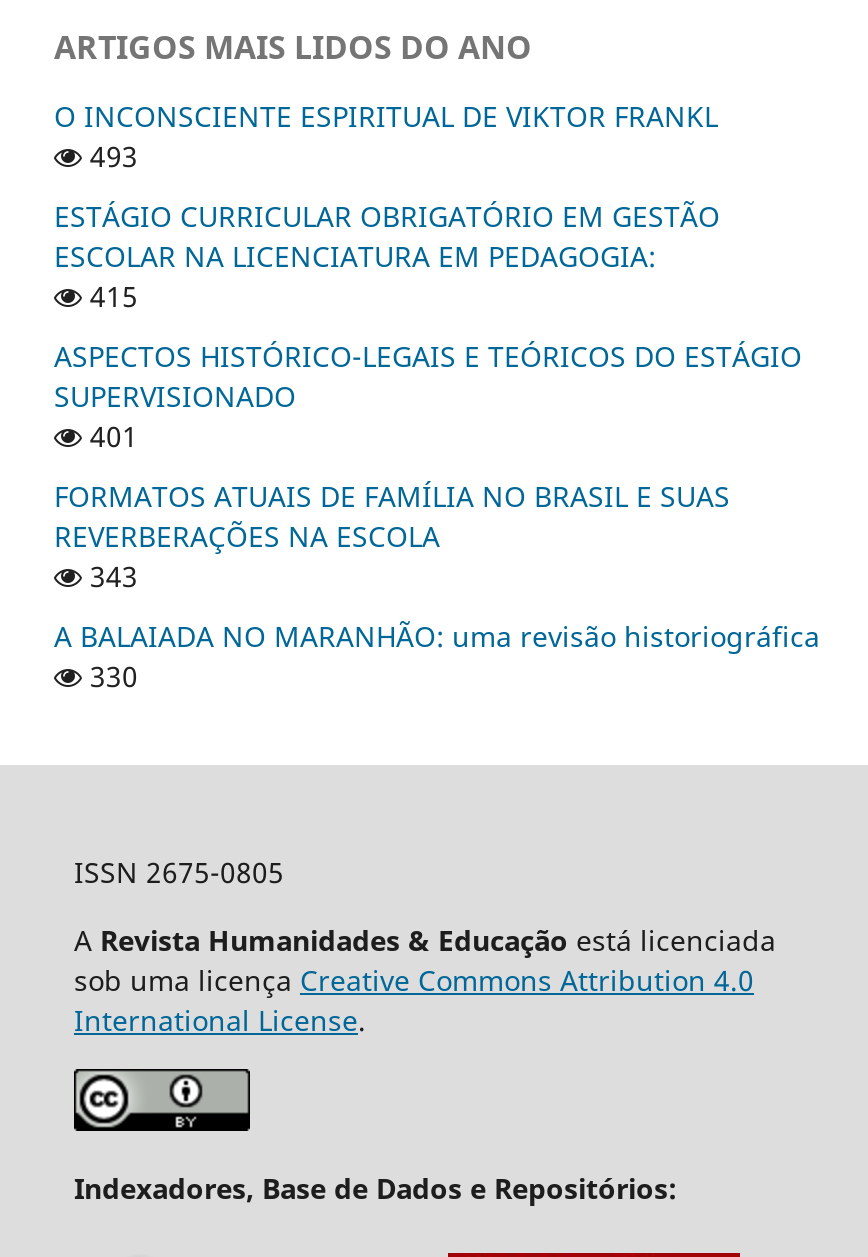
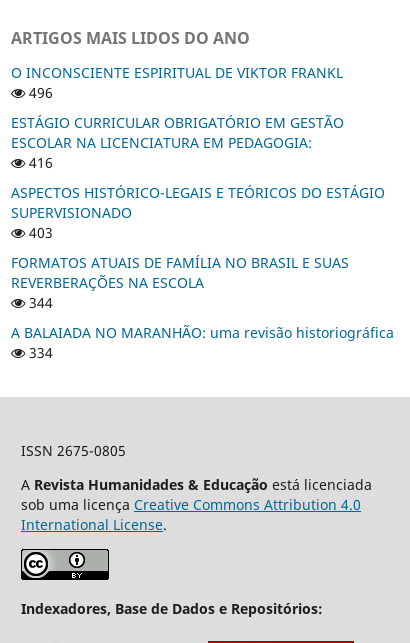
[82,136,138,174] 493 -> [25,83,53,102] 496
[82,276,138,314] 415 -> [25,153,53,172] 416
[82,416,138,454] 401 -> [25,223,53,242] 403
[82,556,138,594] 343 -> [25,292,53,311] 344
[82,656,138,694] 330 -> [25,342,53,361] 334

